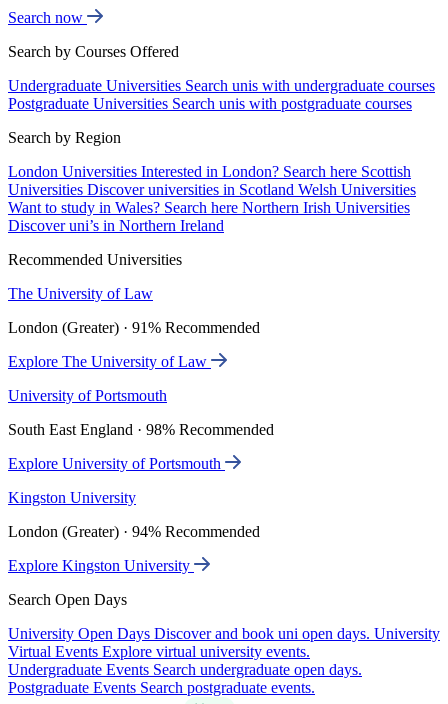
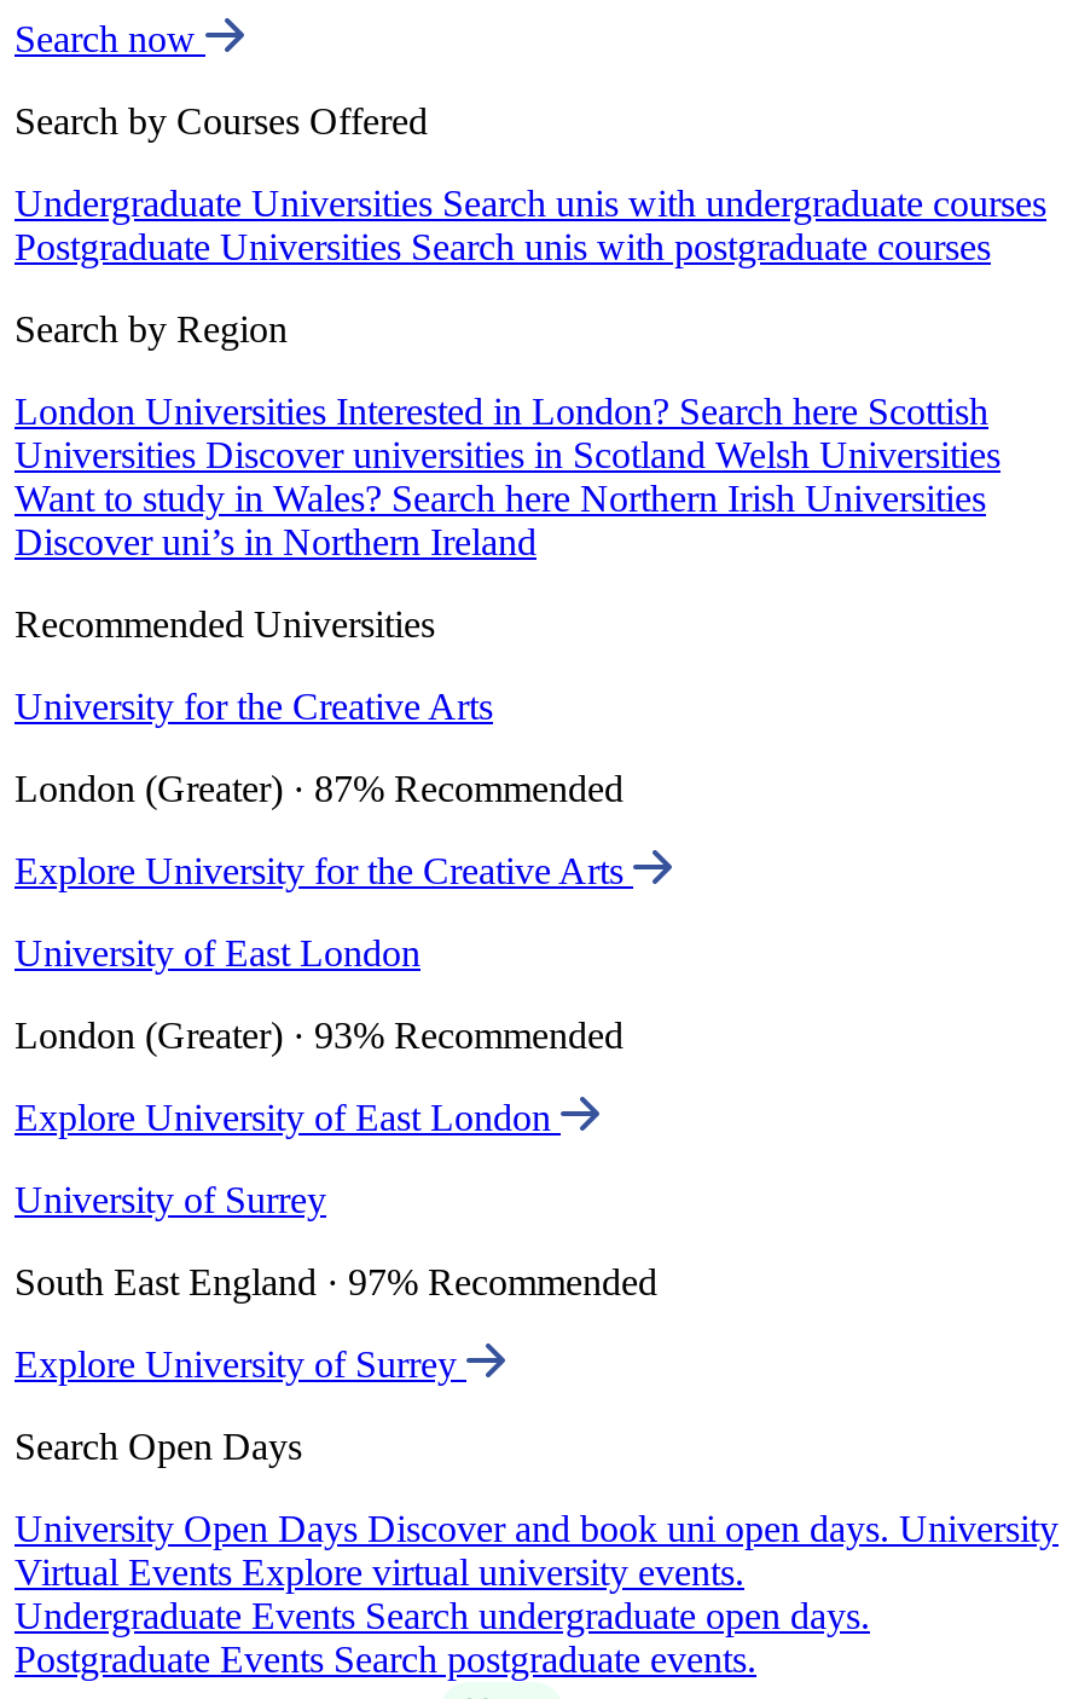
[8,285,153,302] The University of Law -> [14,686,493,727] University for the Creative Arts
[8,319,260,336] London (Greater) · 91% Recommended -> [14,768,623,809] London (Greater) · 87% Recommended
[8,353,211,370] Explore The University of Law -> [14,850,633,891] Explore University for the Creative Arts
[8,387,167,404] University of Portsmouth -> [14,933,420,974] University of East London
[8,421,274,438] South East England · 98% Recommended -> [14,1015,623,1056] London (Greater) · 93% Recommended
[8,455,225,472] Explore University of Portsmouth -> [14,1097,561,1138] Explore University of East London
[8,489,136,506] Kingston University -> [14,1179,326,1220] University of Surrey
[8,523,260,540] London (Greater) · 94% Recommended -> [14,1261,657,1303] South East England · 97% Recommended
[8,557,194,574] Explore Kingston University -> [14,1344,466,1385] Explore University of Surrey

